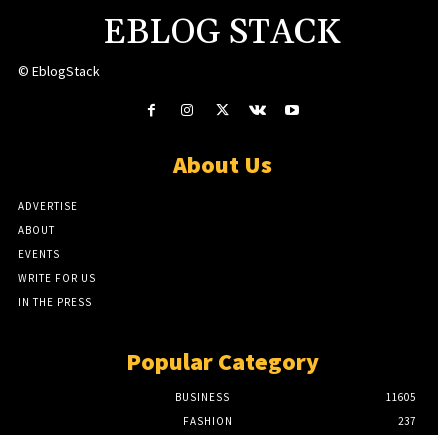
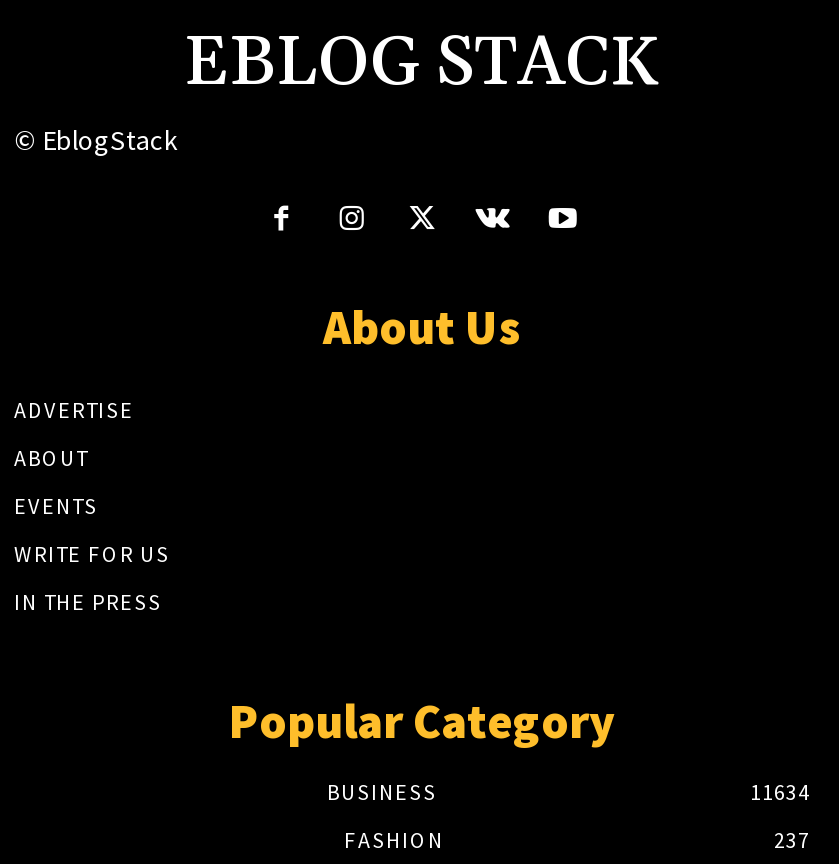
[386,390,416,404] 11605 -> [750,778,810,806] 11634

